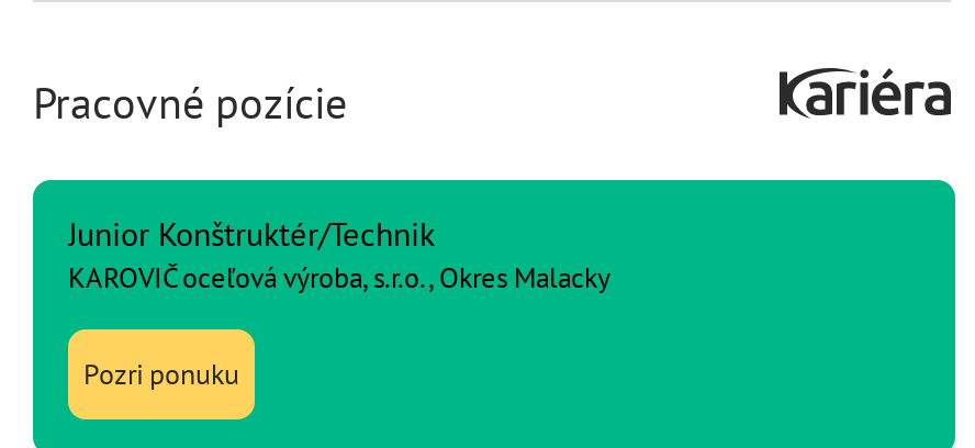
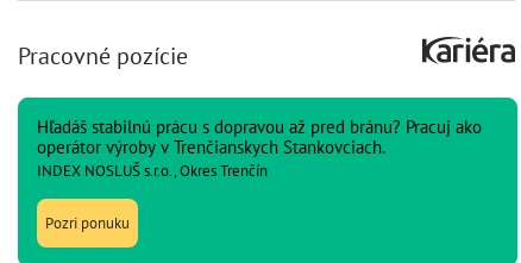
[68,214,610,297] Junior Konštruktér/Technik | KAROVIČ oceľová výroba, s.r.o., Okres Malacky -> [37,116,482,181] Hľadáš stabilnú prácu s dopravou až pred bránu? Pracuj ako | operátor výroby v Trenčianskych Stankovciach. | INDEX NOSLUŠ s.r.o., Okres Trenčín

